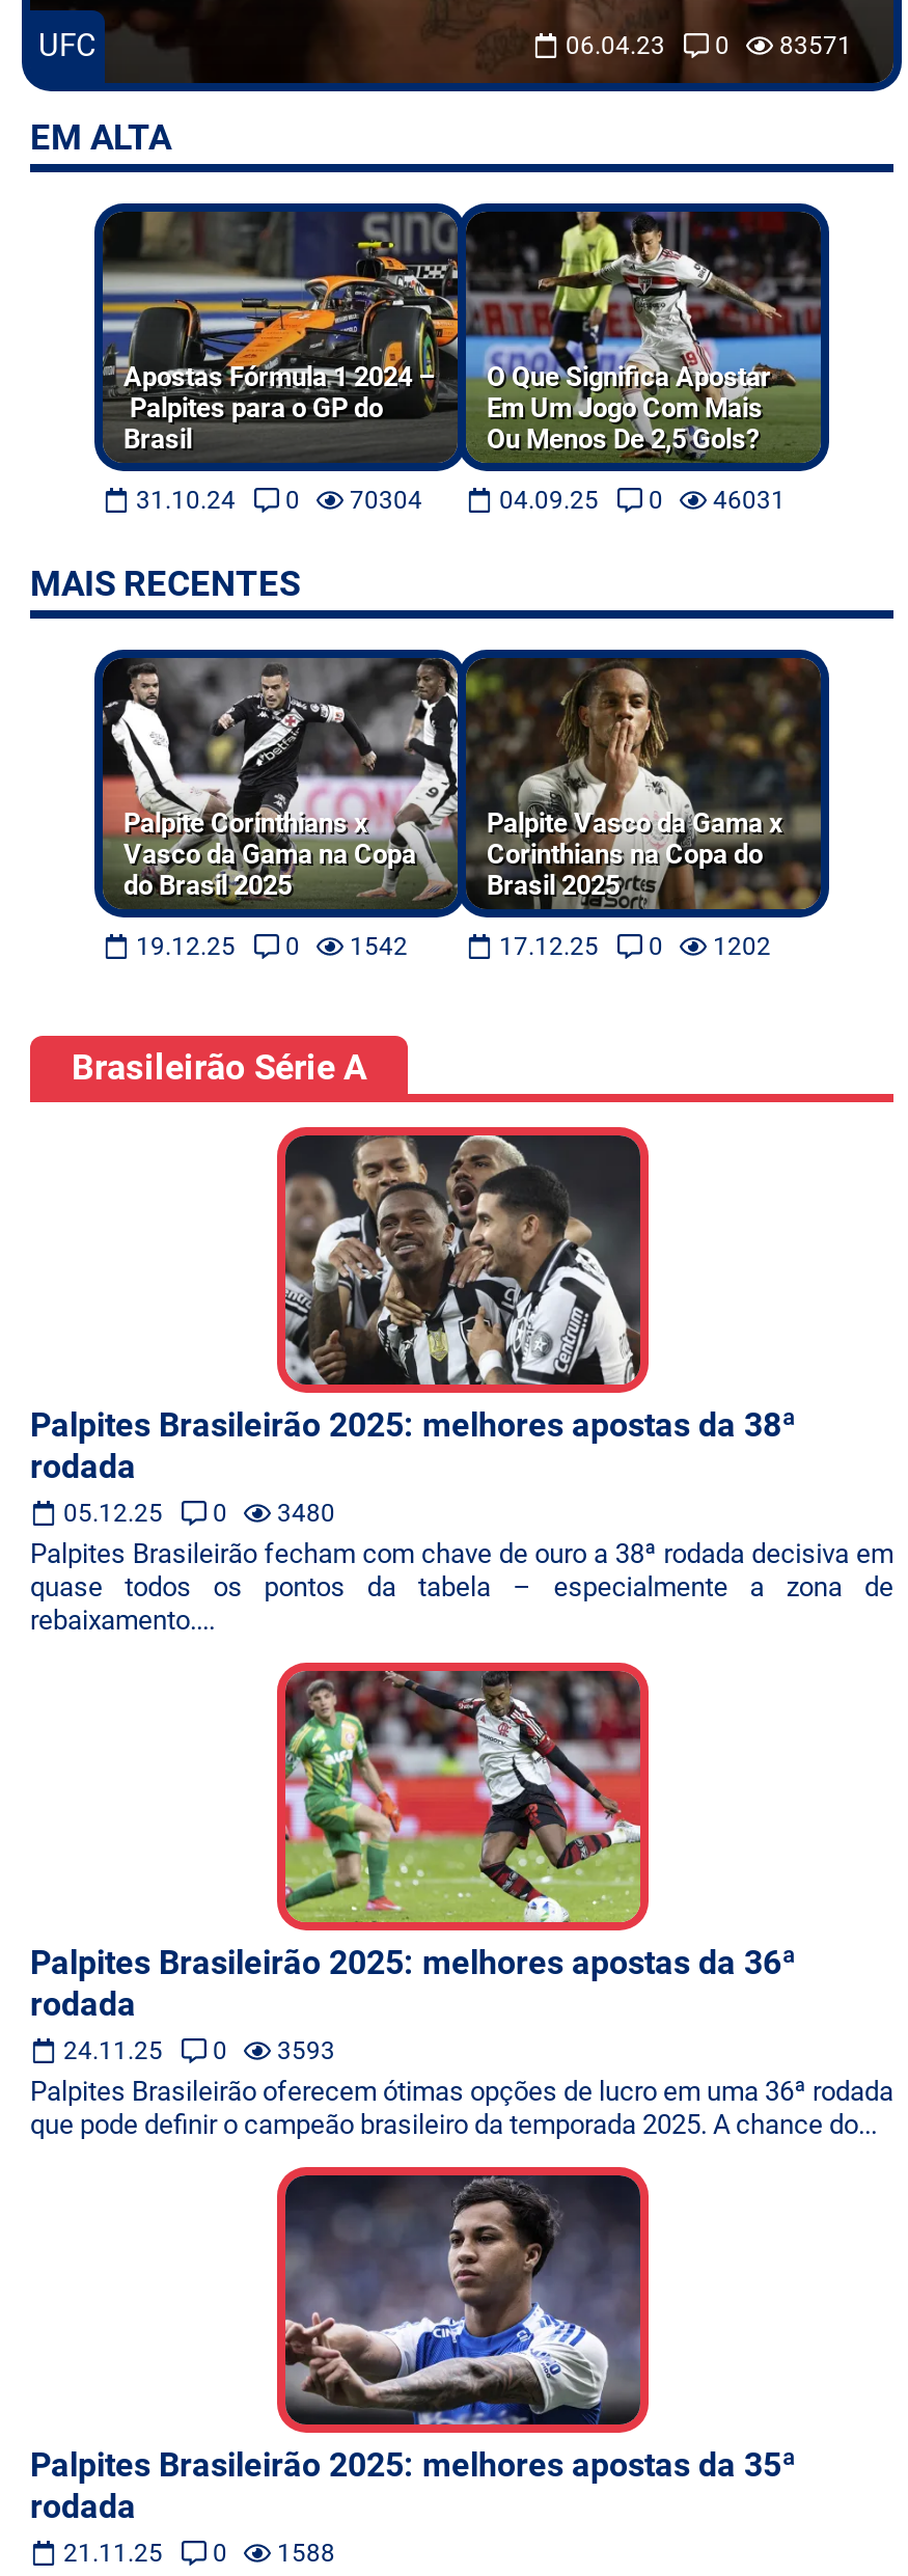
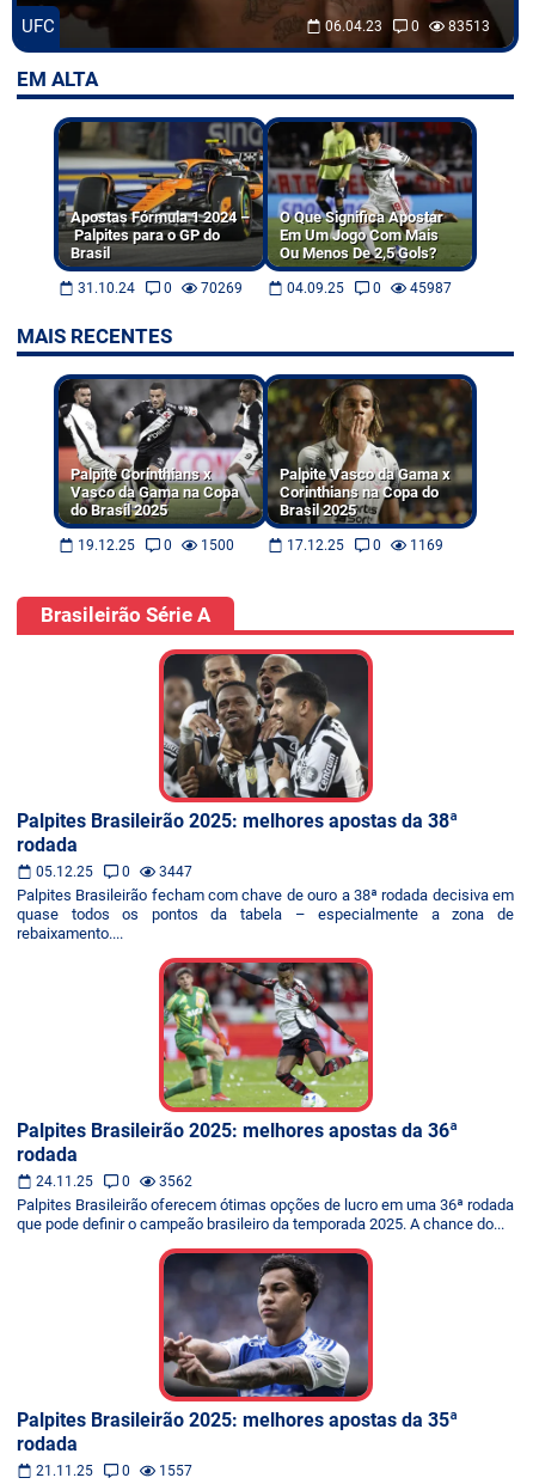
[566,31,852,60] 06.04.23 0 83571 -> [325,18,490,35] 06.04.23 0 83513
[136,486,422,515] 31.10.24 0 70304 -> [78,280,243,296] 31.10.24 0 70269
[499,486,786,515] 04.09.25 0 46031 -> [287,280,452,296] 04.09.25 0 45987
[136,931,408,960] 19.12.25 0 1542 -> [78,537,234,553] 19.12.25 0 1500
[499,931,771,960] 17.12.25 0 1202 -> [287,537,443,553] 17.12.25 0 1169
[63,1499,335,1528] 05.12.25 0 3480 -> [36,864,192,880] 05.12.25 0 3447
[63,2036,335,2065] 24.11.25 0 3593 -> [36,1173,192,1190] 24.11.25 0 3562
[63,2540,335,2569] 21.11.25 0 1588 -> [36,1463,192,1480] 21.11.25 0 1557

